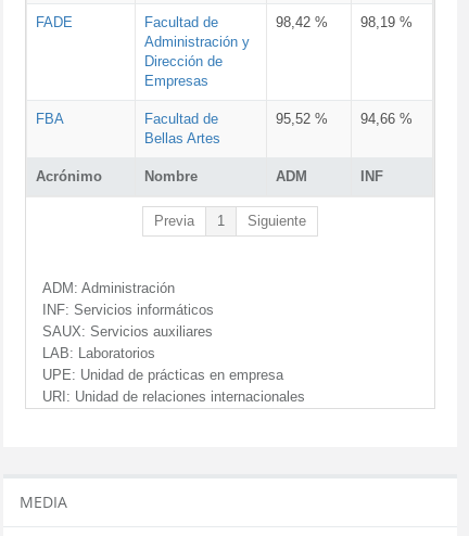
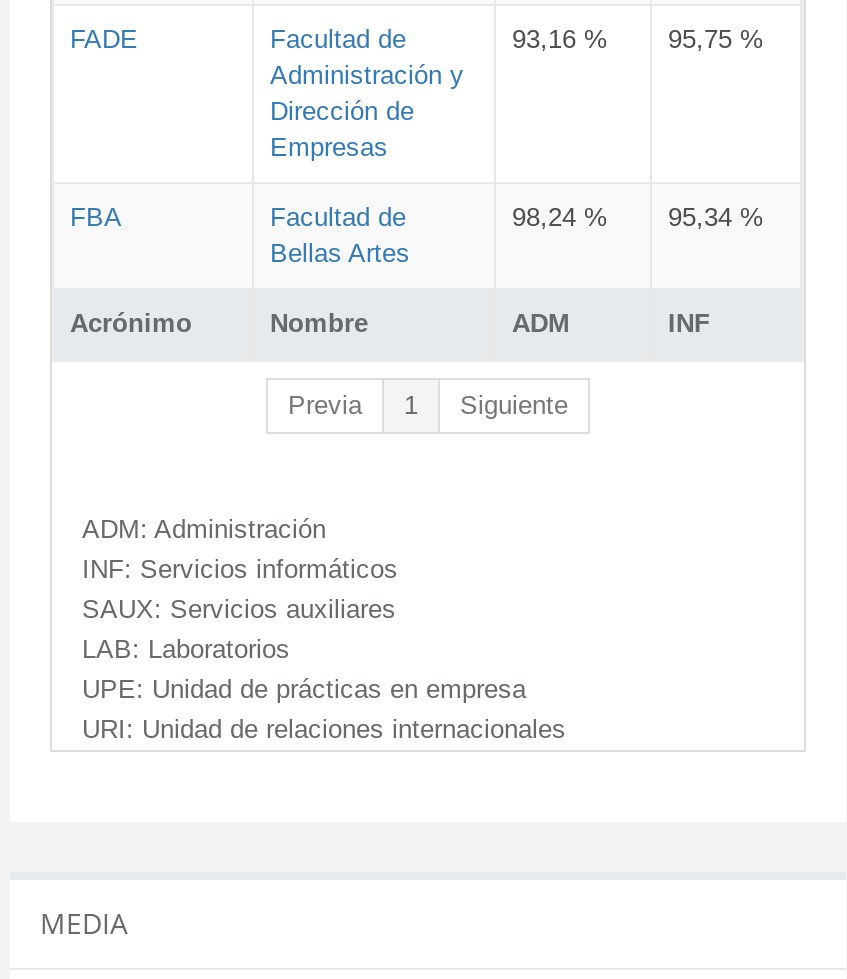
[276,14,328,30] 98,42 % -> [512,23,608,53] 93,16 %
[360,14,413,30] 98,19 % -> [668,23,764,53] 95,75 %
[276,110,328,126] 95,52 % -> [512,201,608,231] 98,24 %
[360,110,413,126] 94,66 % -> [668,201,764,231] 95,34 %

